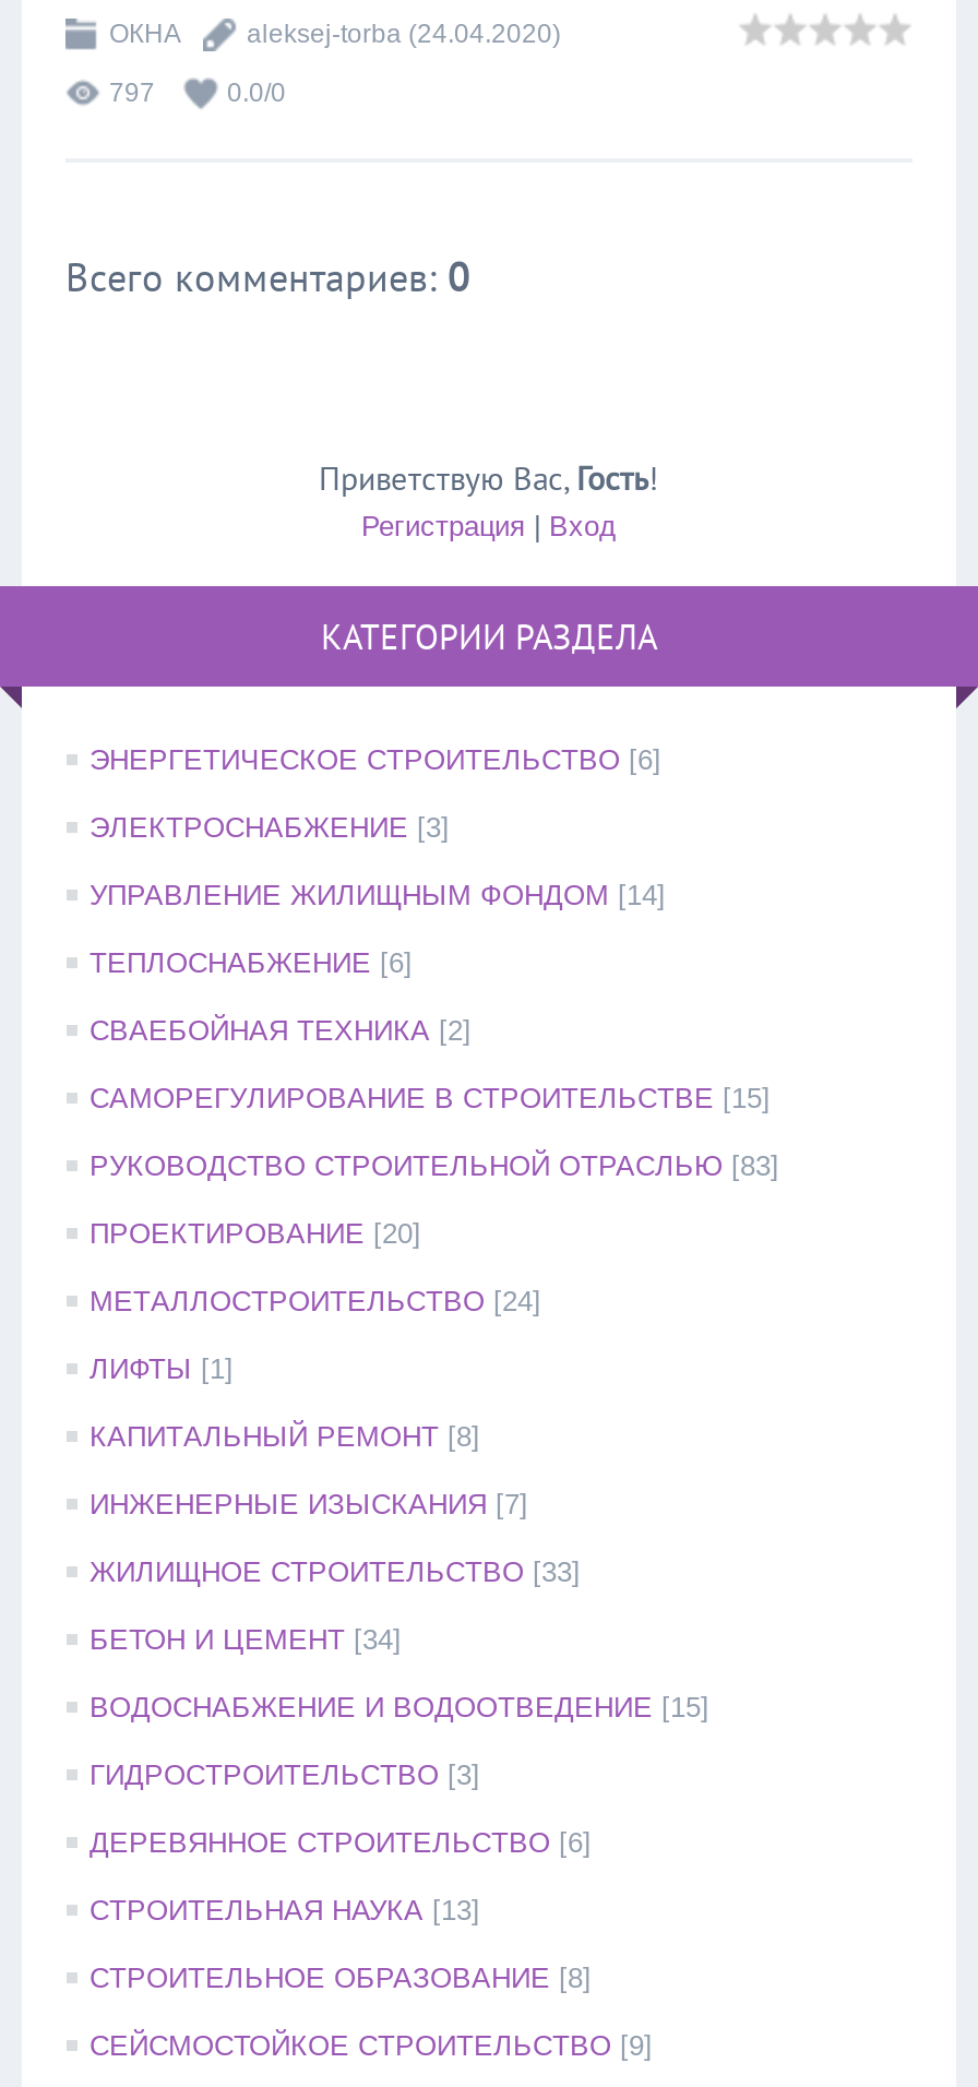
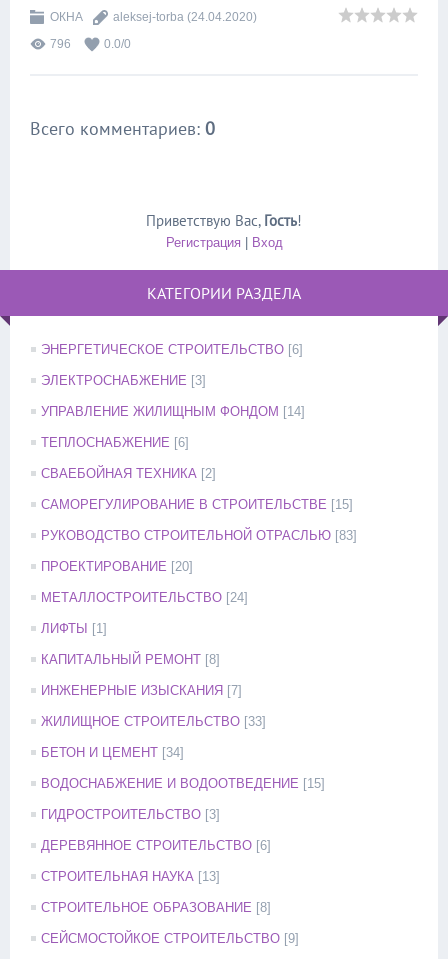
[109,77,155,108] 797 -> [50,37,71,51] 796

